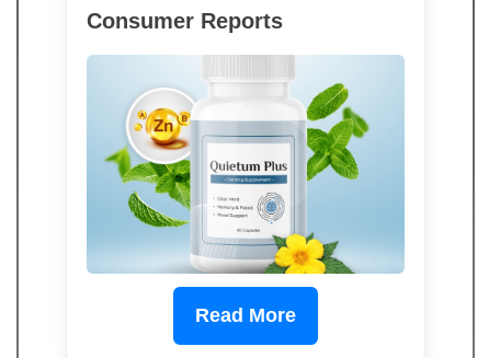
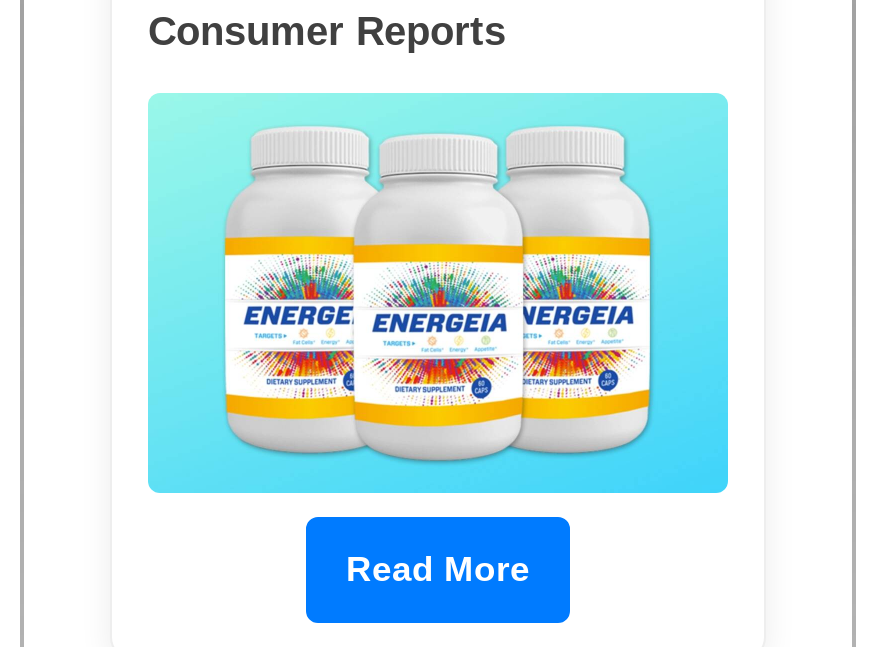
[87,56,405,275] [image] -> [148,93,728,495] [image]

